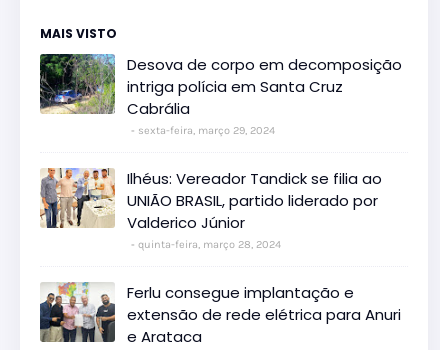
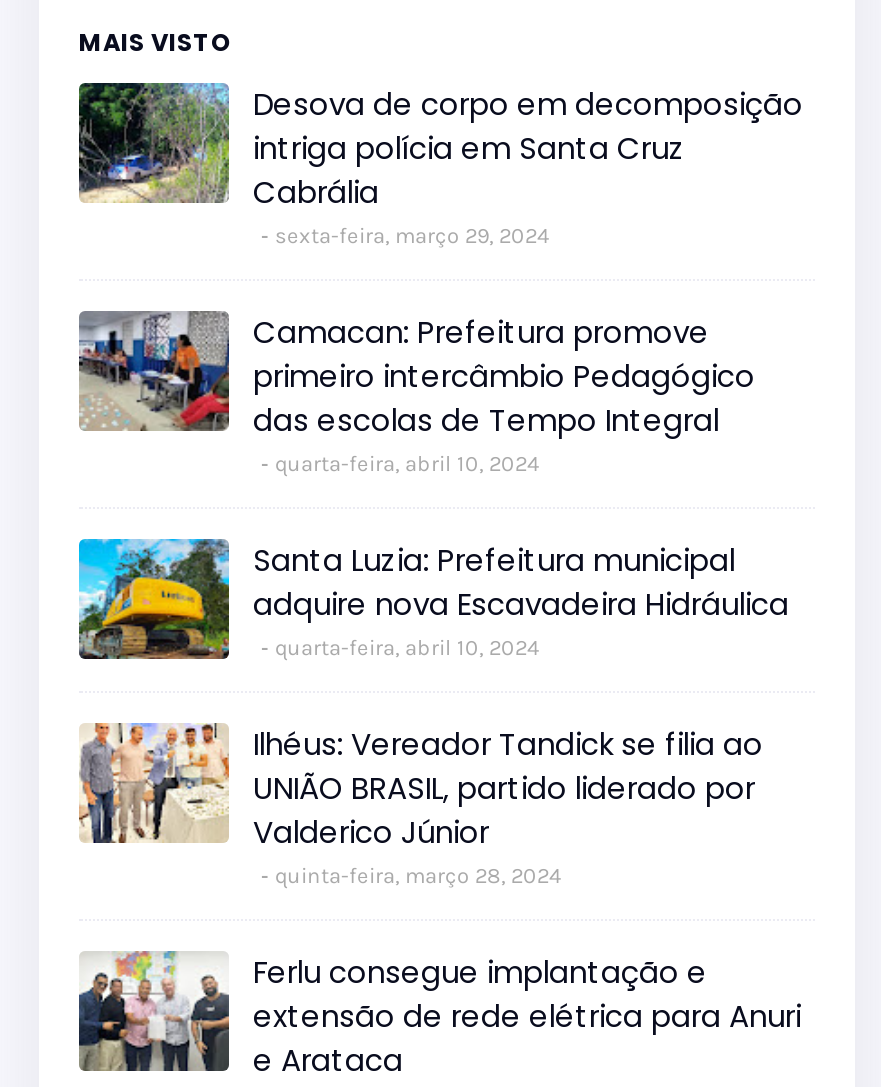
none -> [77,309,789,661] [image] | Camacan: Prefeitura promove | primeiro intercâmbio Pedagógico | das escolas de Tempo Integral | quarta-feira, abril 10, 2024 | Santa Luzia: Prefeitura municipal | adquire nova Escavadeira Hidráulica | quarta-feira, abril 10, 2024
none -> [77,537,231,661] [image]

